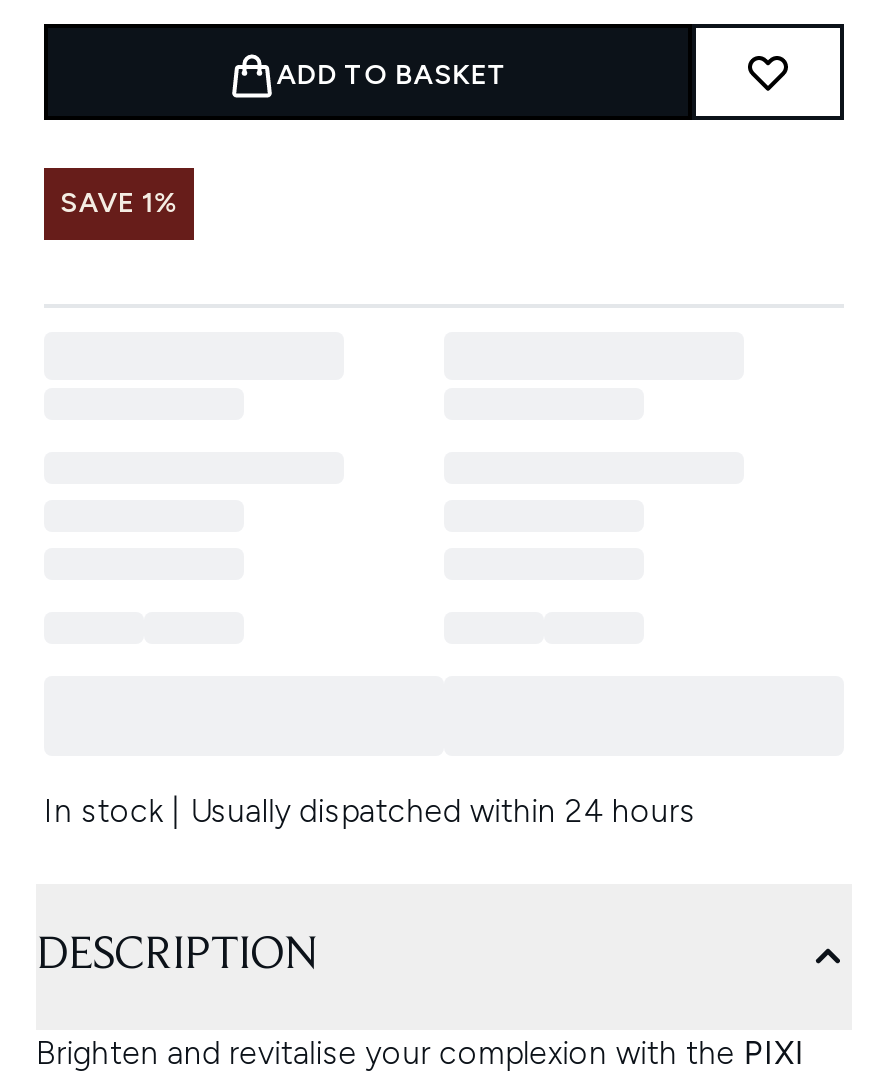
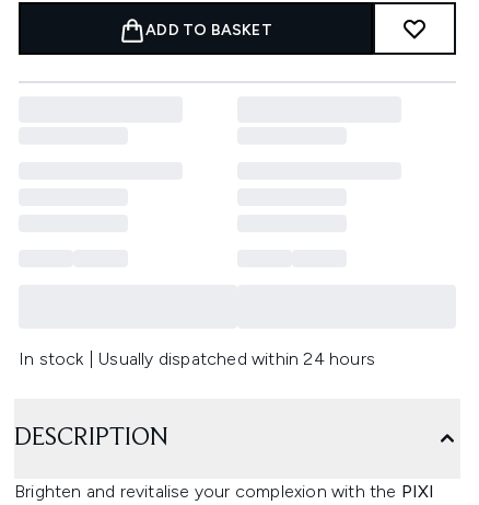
[60,186,179,220] SAVE 1% -> none

